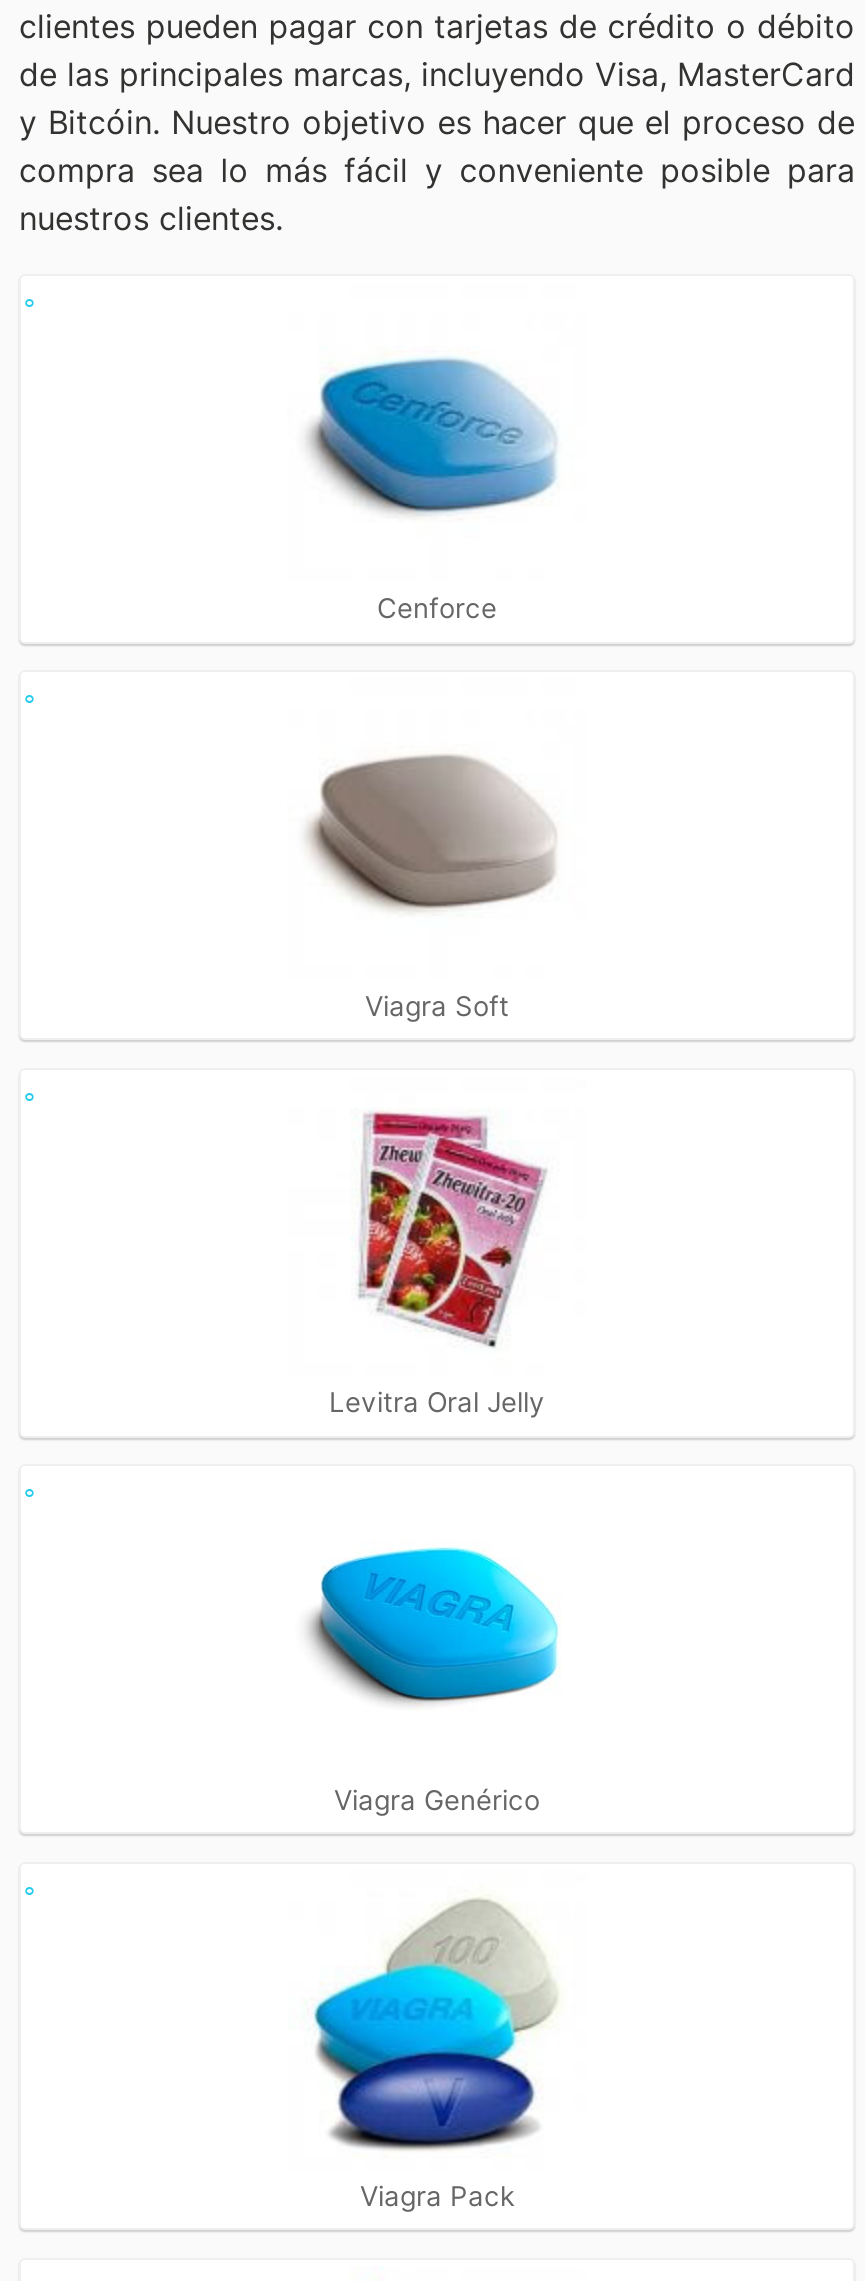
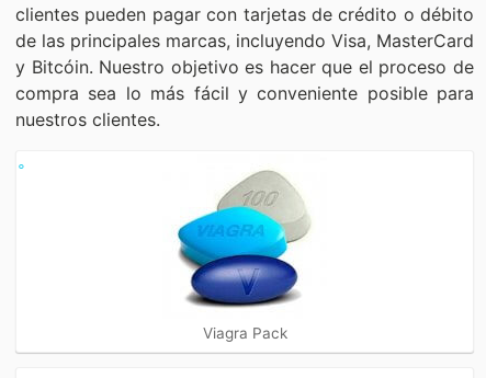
[309,358,555,625] [image] | Cenforce -> none
[309,754,555,1022] [image] | Viagra Soft -> none
[329,1110,545,1418] [image] | Levitra Oral Jelly -> none
[309,1546,559,1702] [image] -> none
[334,1783,540,1815] Viagra Genérico -> none

